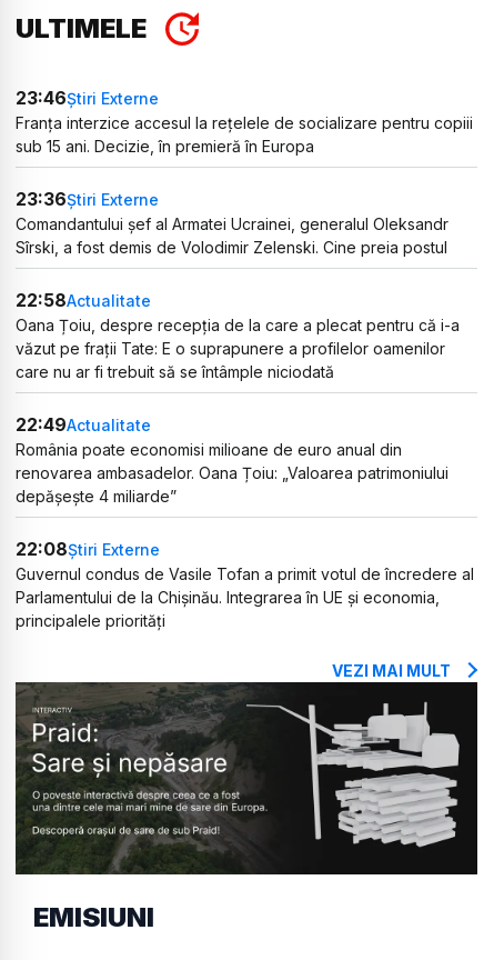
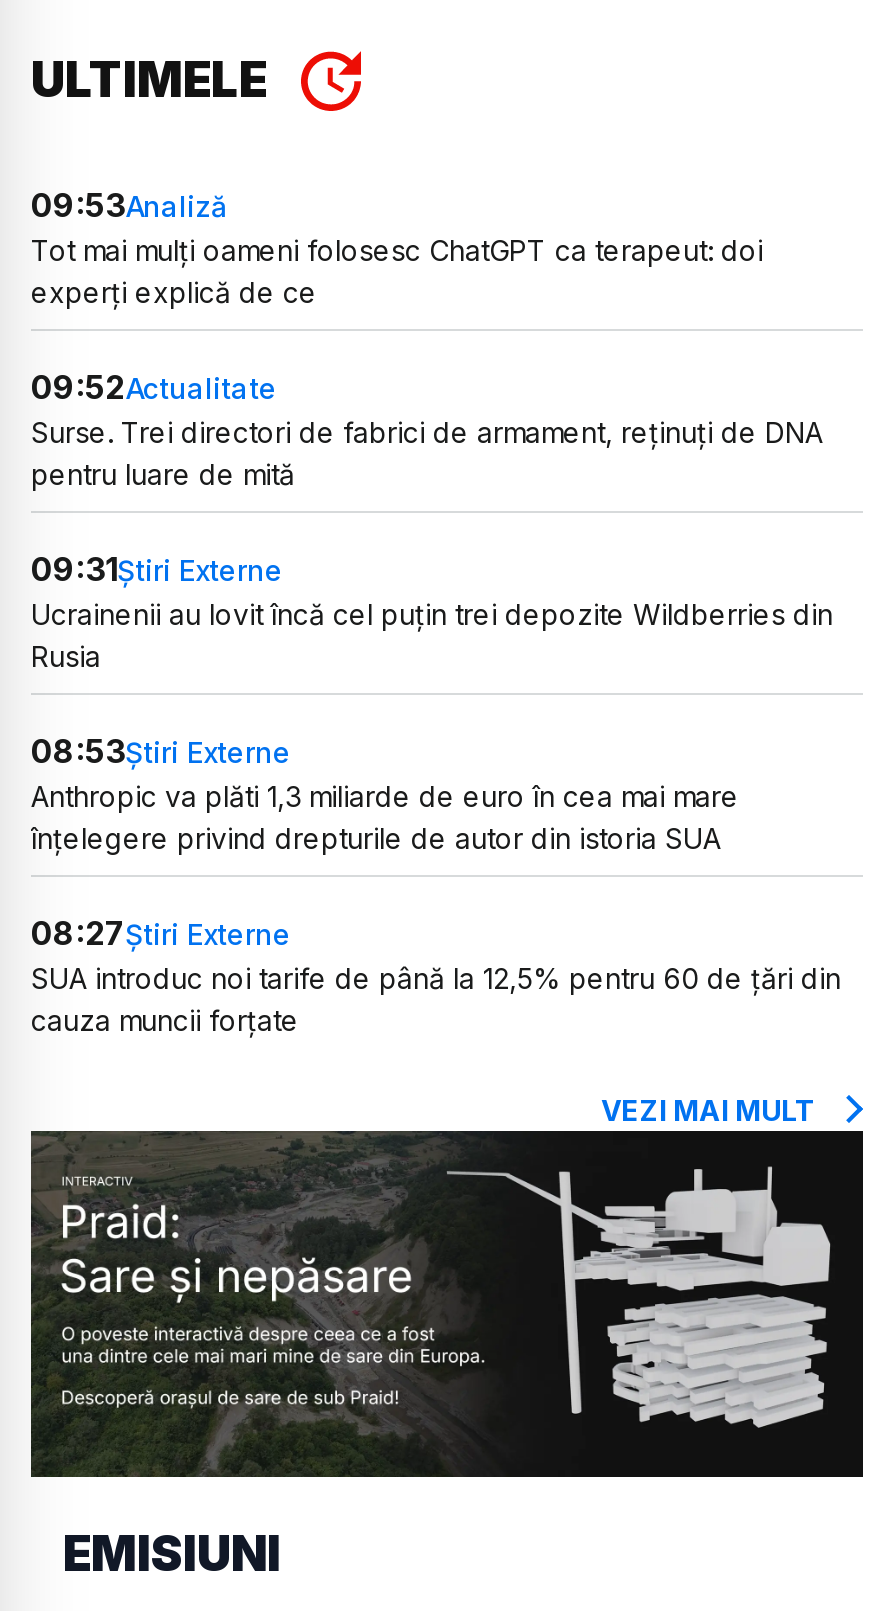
[16,87,473,156] 23:46Știri Externe | Franța interzice accesul la rețelele de socializare pentru copiii | sub 15 ani. Decizie, în premieră în Europa -> [31,185,763,309] 09:53Analiză | Tot mai mulți oameni folosesc ChatGPT ca terapeut: doi | experți explică de ce
[16,188,448,257] 23:36Știri Externe | Comandantului șef al Armatei Ucrainei, generalul Oleksandr | Sîrski, a fost demis de Volodimir Zelenski. Cine preia postul -> [31,367,823,491] 09:52Actualitate | Surse. Trei directori de fabrici de armament, reținuți de DNA | pentru luare de mită
[16,289,460,381] 22:58Actualitate | Oana Țoiu, despre recepția de la care a plecat pentru că i-a | văzut pe frații Tate: E o suprapunere a profilelor oamenilor | care nu ar fi trebuit să se întâmple niciodată -> [31,549,833,673] 09:31Știri Externe | Ucrainenii au lovit încă cel puțin trei depozite Wildberries din | Rusia
[16,413,448,506] 22:49Actualitate | România poate economisi milioane de euro anual din | renovarea ambasadelor. Oana Țoiu: „Valoarea patrimoniului | depășește 4 miliarde” -> [31,731,739,855] 08:53Știri Externe | Anthropic va plăti 1,3 miliarde de euro în cea mai mare | înțelegere privind drepturile de autor din istoria SUA
[16,538,474,630] 22:08Știri Externe | Guvernul condus de Vasile Tofan a primit votul de încredere al | Parlamentului de la Chișinău. Integrarea în UE și economia, | principalele priorități -> [31,913,841,1037] 08:27Știri Externe | SUA introduc noi tarife de până la 12,5% pentru 60 de țări din | cauza muncii forțate

